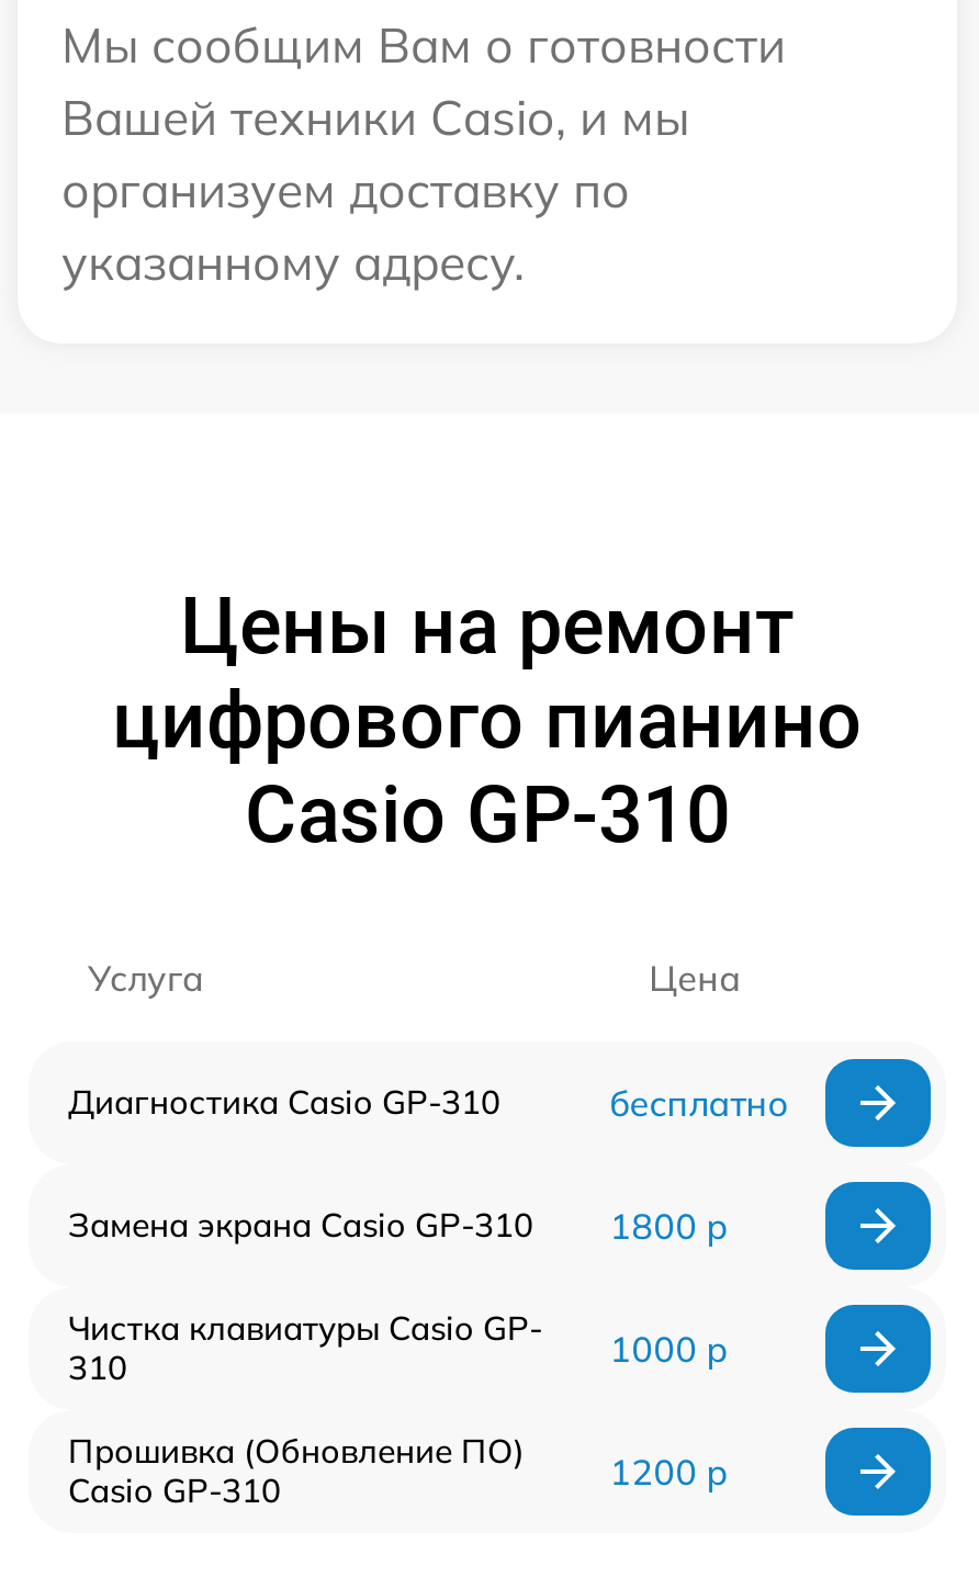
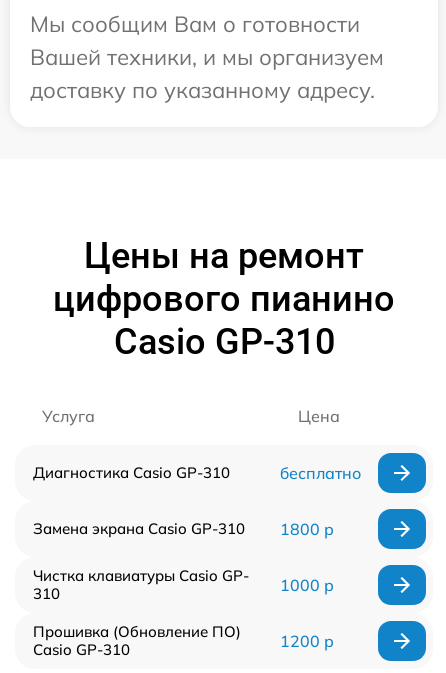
[61,86,689,293] Вашей техники Casio, и мы | организуем доставку по | указанному адресу. -> [30,43,384,104] Вашей техники, и мы организуем | доставку по указанному адресу.

